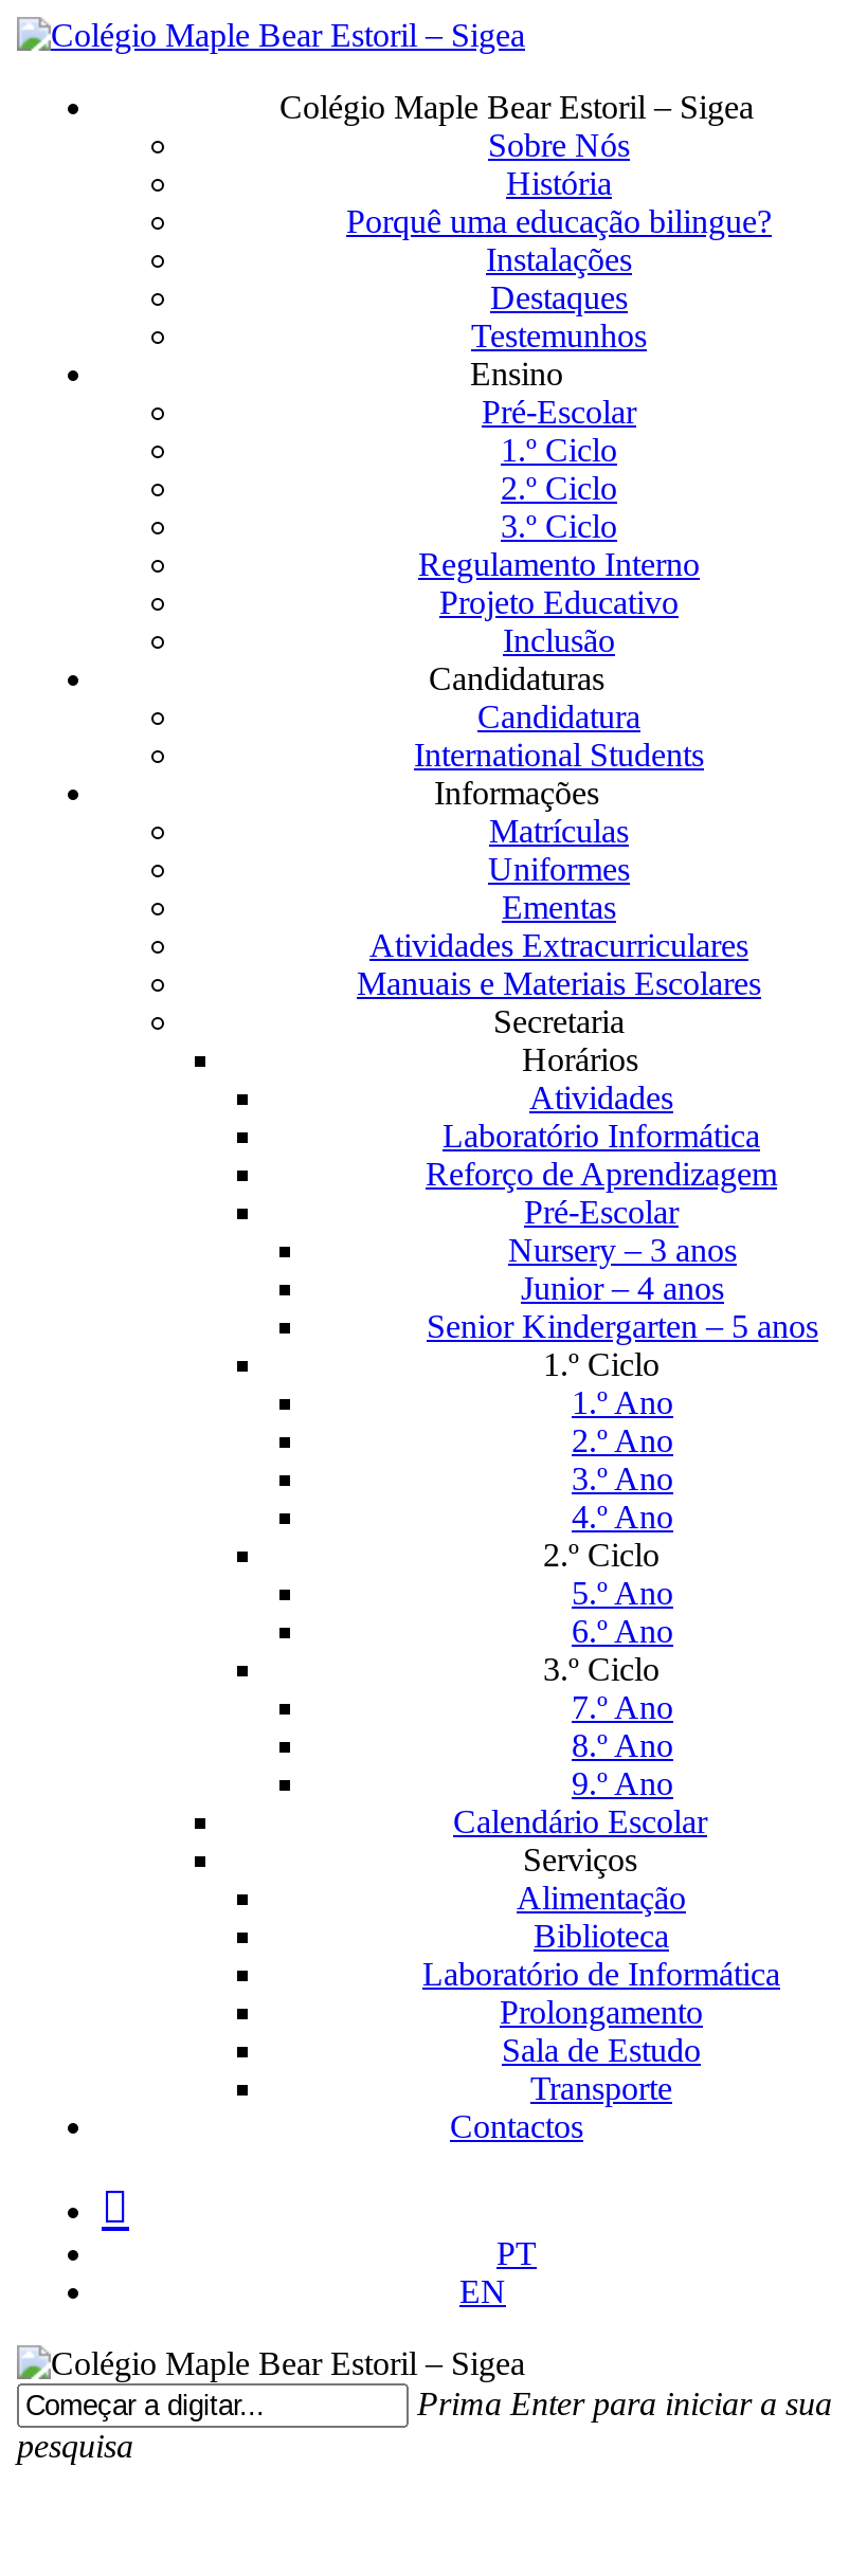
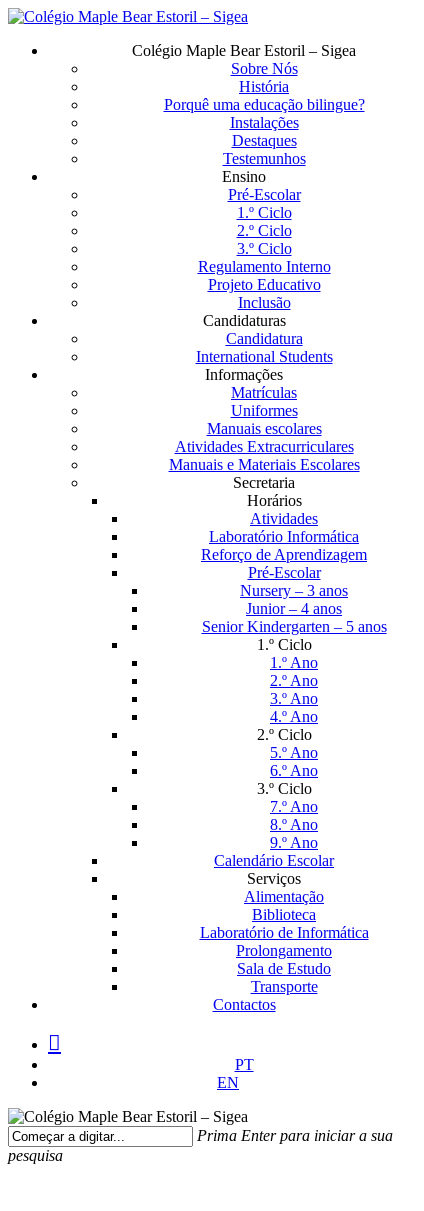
[502,889,616,925] Ementas -> [206,420,321,437] Manuais escolares

